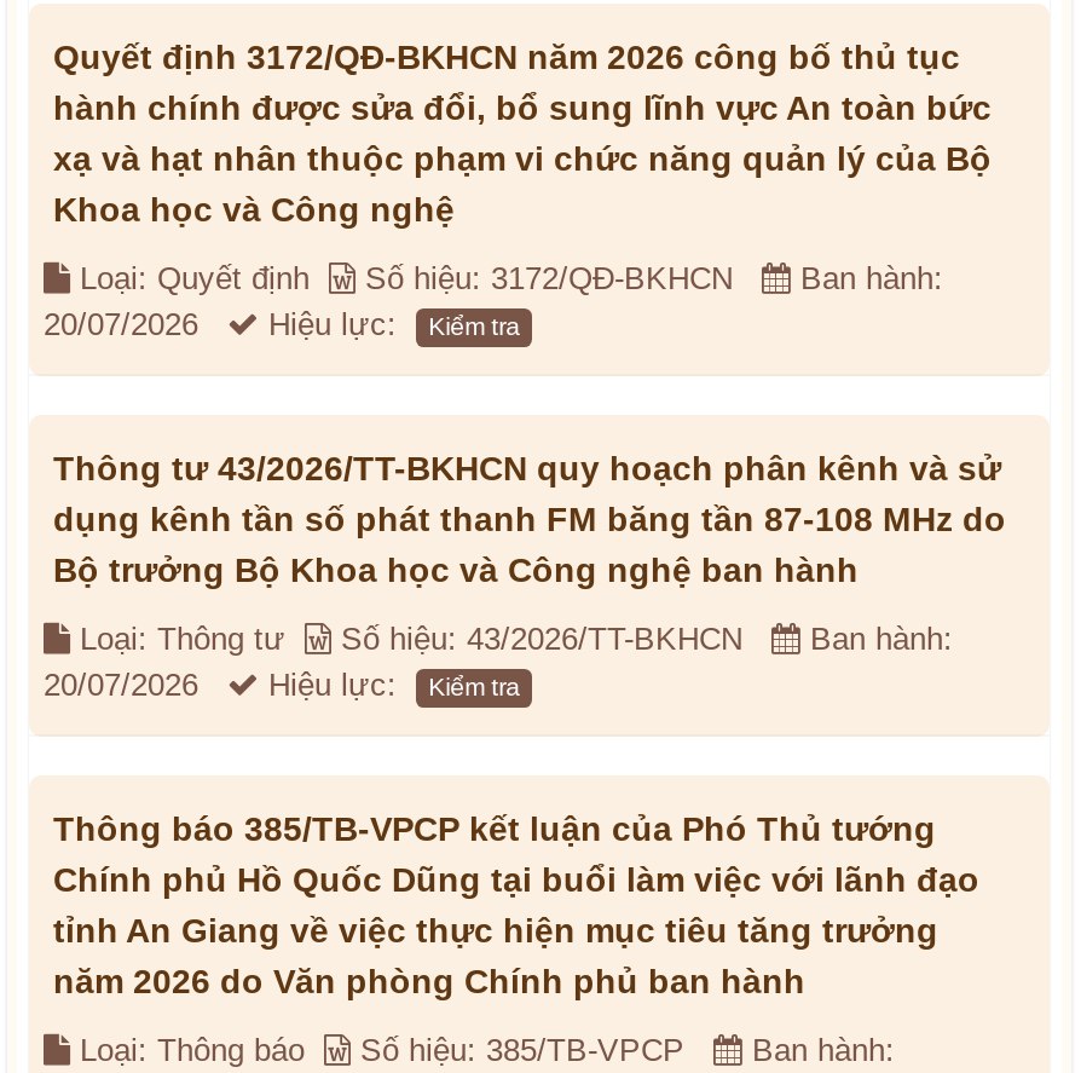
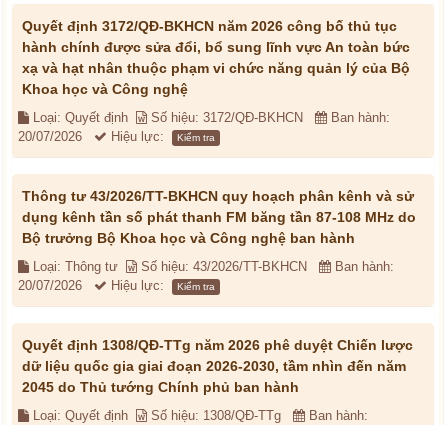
[53,809,979,1000] Thông báo 385/TB-VPCP kết luận của Phó Thủ tướng | Chính phủ Hồ Quốc Dũng tại buổi làm việc với lãnh đạo | tỉnh An Giang về việc thực hiện mục tiêu tăng trưởng | năm 2026 do Văn phòng Chính phủ ban hành -> [22,337,413,395] Quyết định 1308/QĐ-TTg năm 2026 phê duyệt Chiến lược | dữ liệu quốc gia giai đoạn 2026-2030, tầm nhìn đến năm | 2045 do Thủ tướng Chính phủ ban hành
[70,1032,694,1068] Loại: Thông báo | Số hiệu: 385/TB-VPCP -> [29,408,285,423] Loại: Quyết định | Số hiệu: 1308/QĐ-TTg

